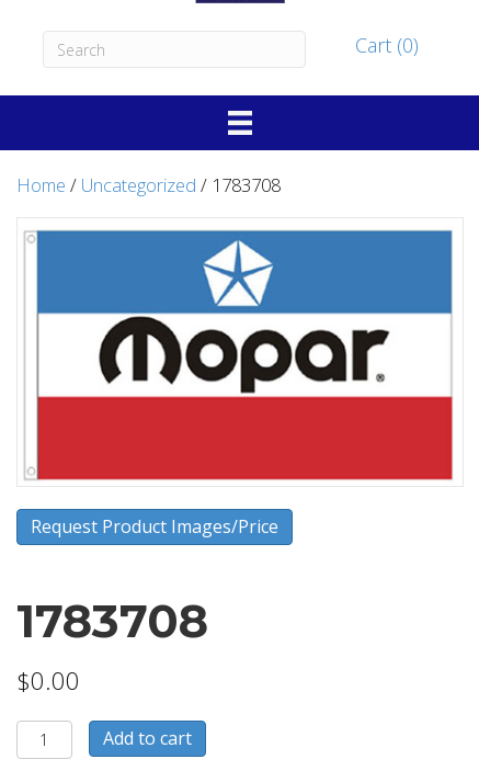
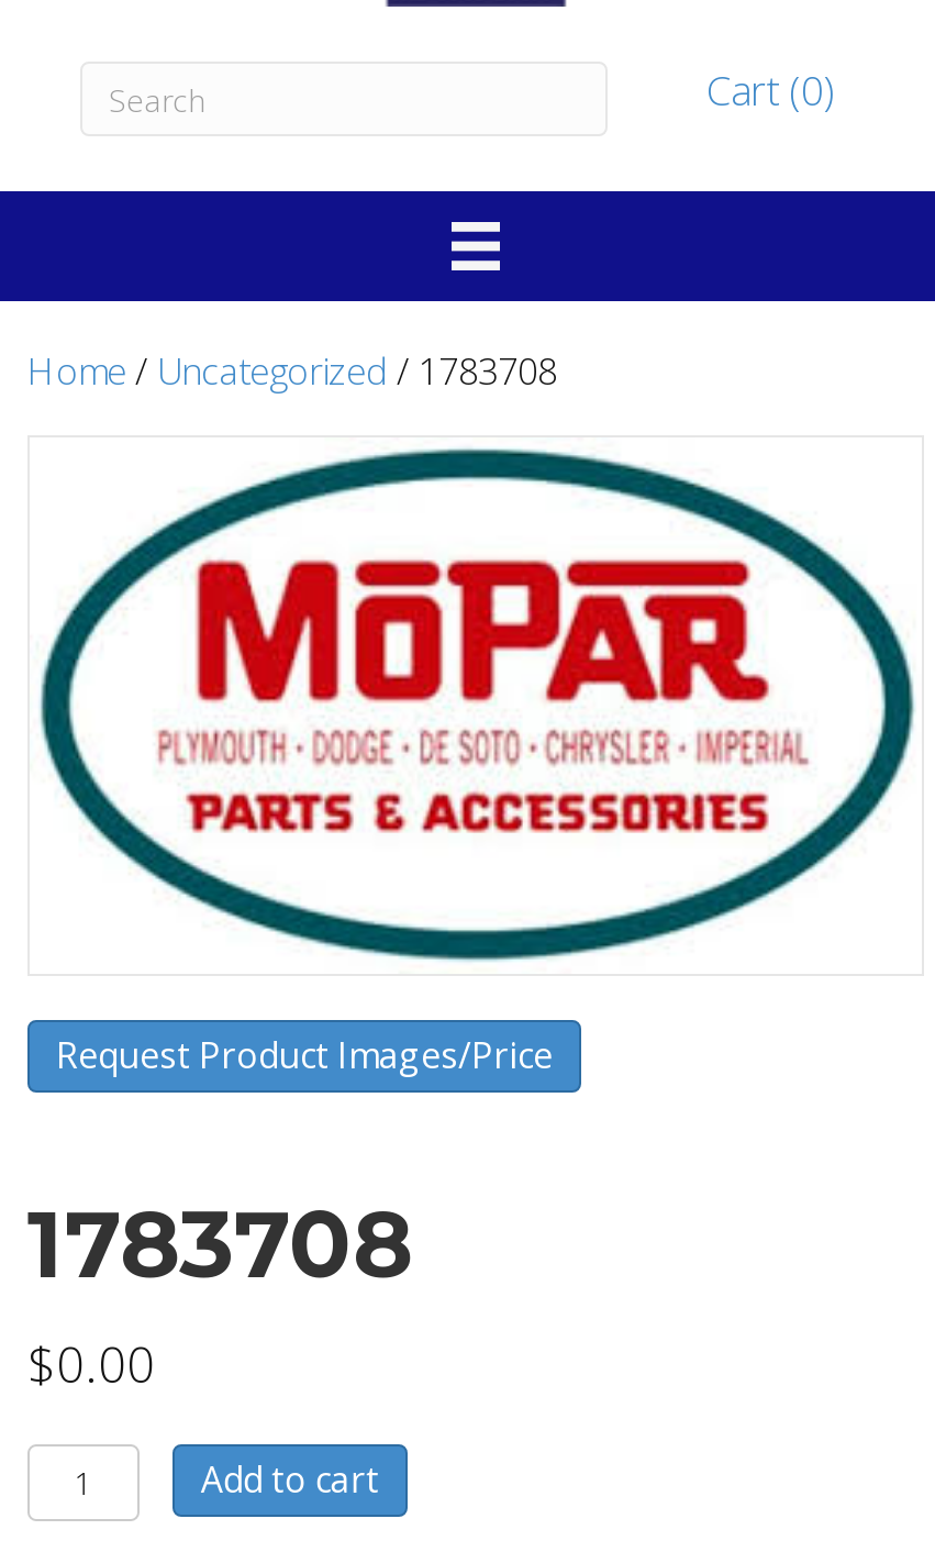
[24,225,458,481] [image] -> [41,446,915,963] [image]

